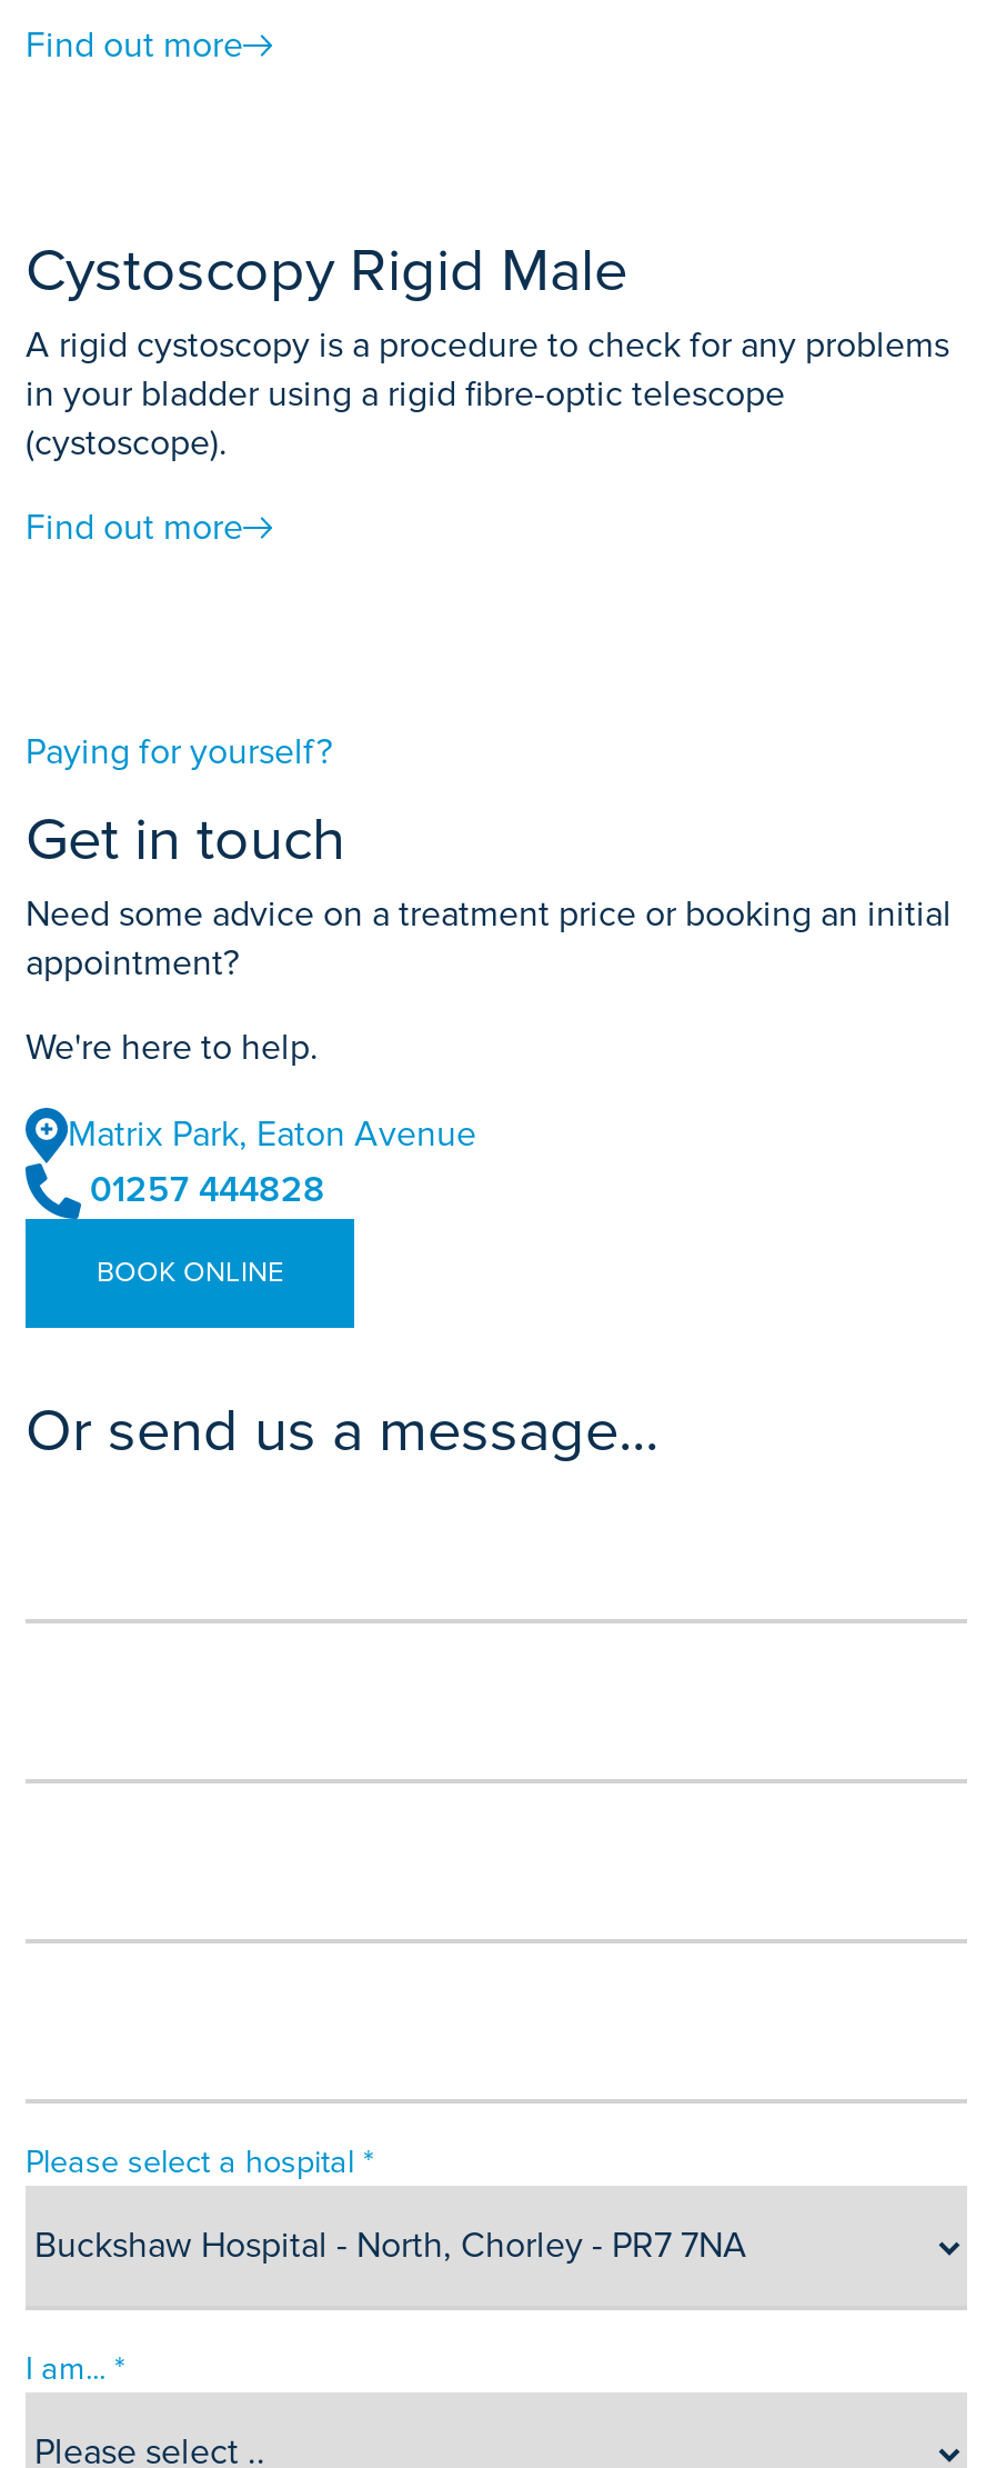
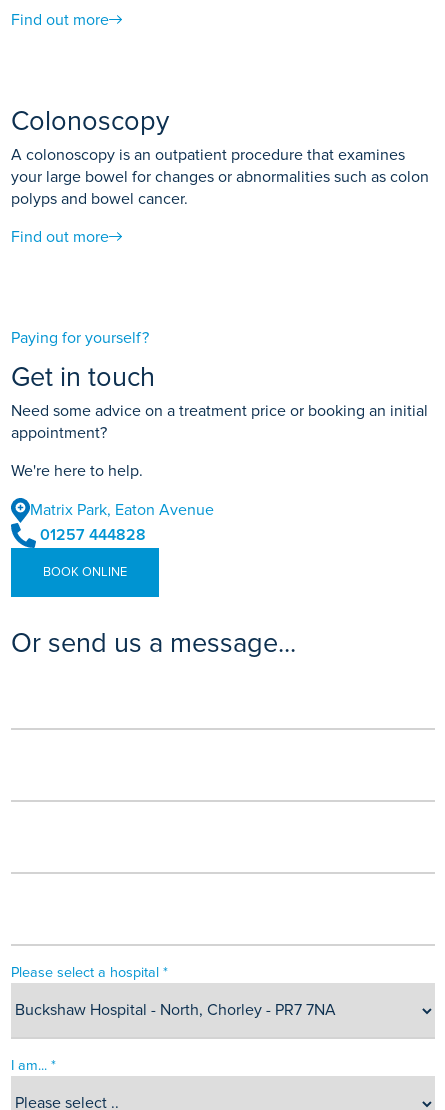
[26,234,949,465] Cystoscopy Rigid Male | A rigid cystoscopy is a procedure to check for any problems | in your bladder using a rigid fibre-optic telescope | (cystoscope). -> [11,105,429,209] Colonoscopy | A colonoscopy is an outpatient procedure that examines | your large bowel for changes or abnormalities such as colon | polyps and bowel cancer.

